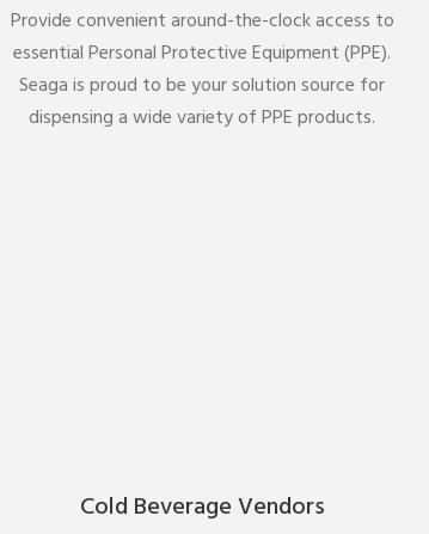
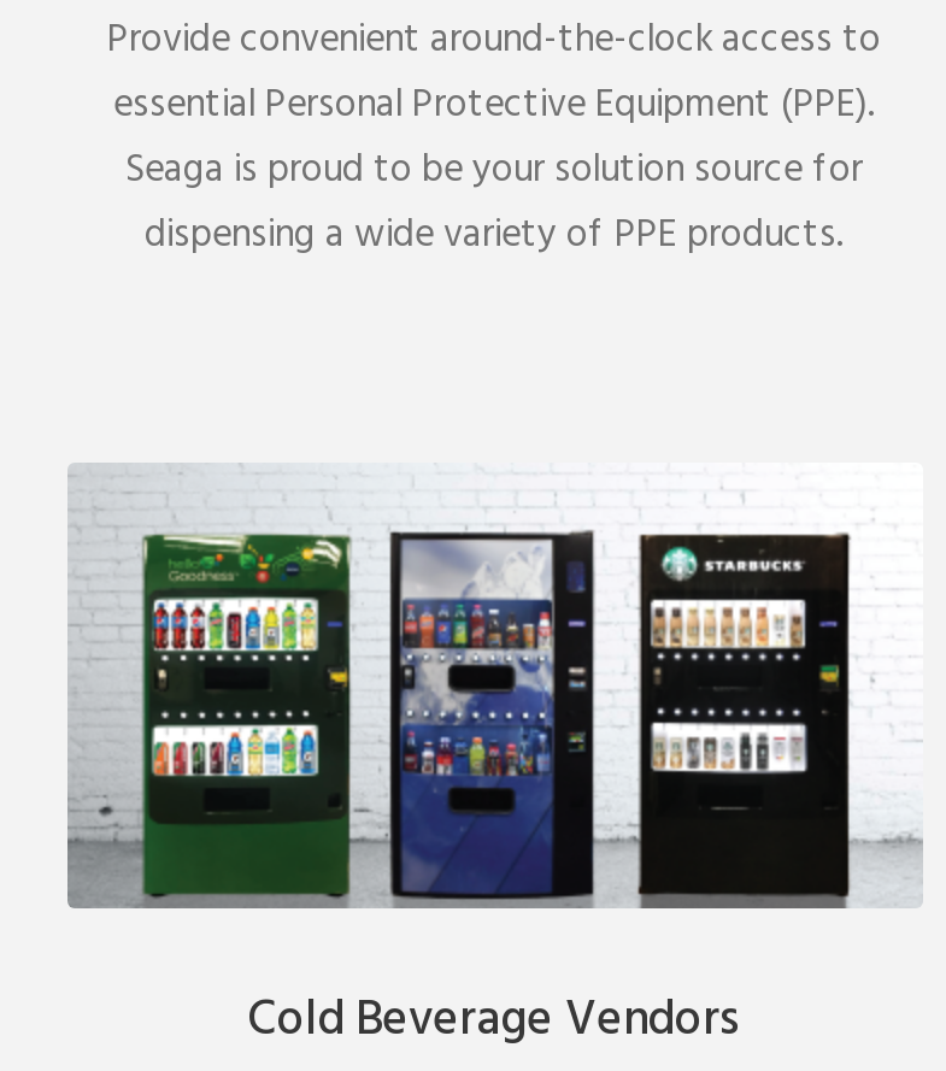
none -> [65,465,923,911] [image]

